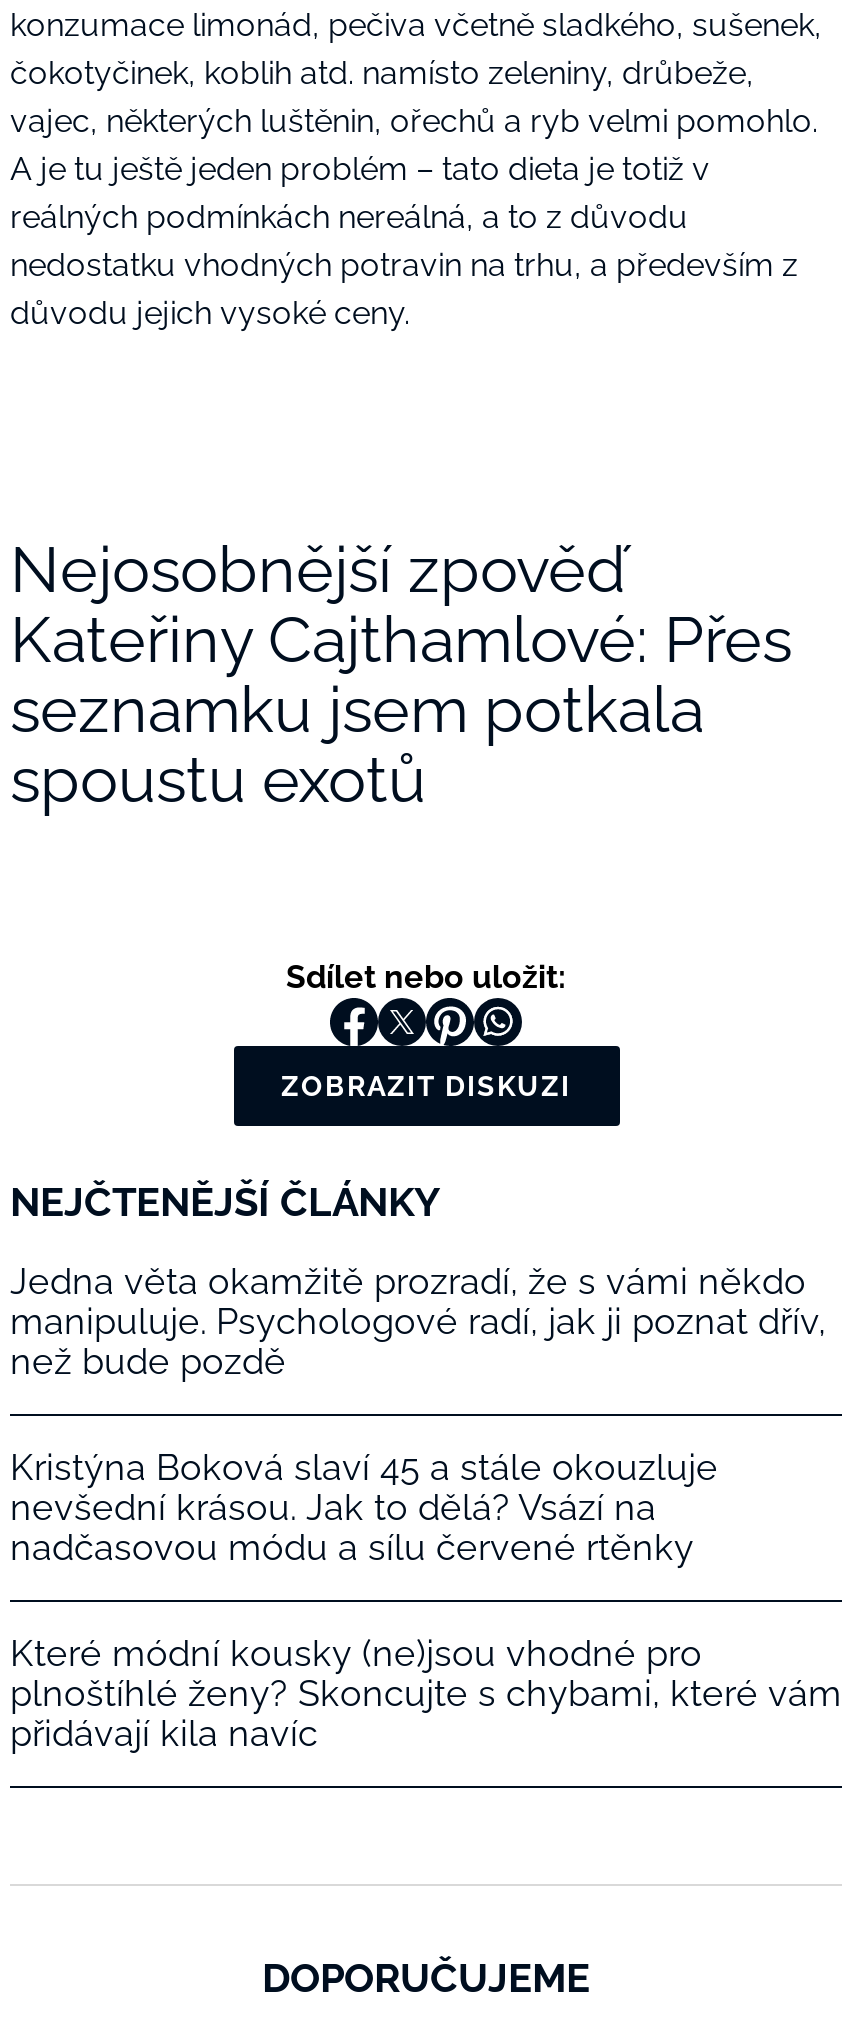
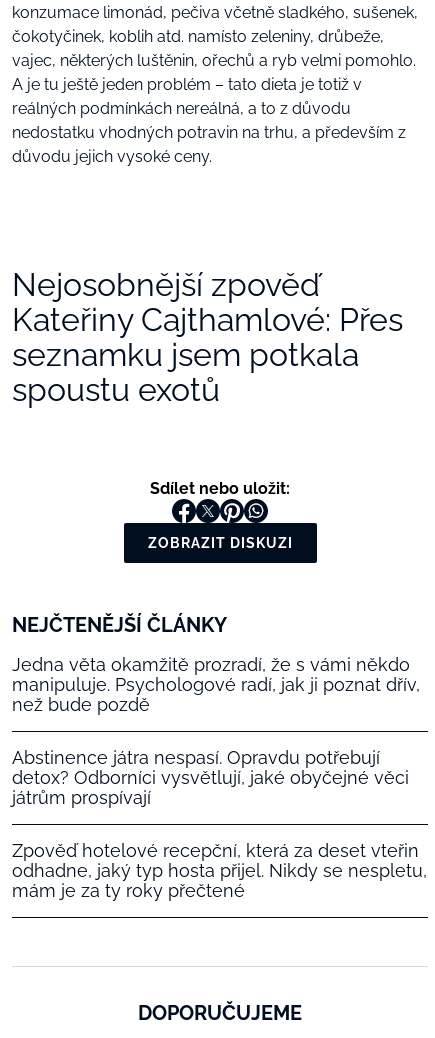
[10,1445,718,1567] Kristýna Boková slaví 45 a stále okouzluje | nevšední krásou. Jak to dělá? Vsází na | nadčasovou módu a sílu červené rtěnky -> [12,747,409,808] Abstinence játra nespasí. Opravdu potřebují | detox? Odborníci vysvětlují, jaké obyčejné věci | játrům prospívají
[10,1631,842,1753] Které módní kousky (ne)jsou vhodné pro | plnoštíhlé ženy? Skoncujte s chybami, které vám | přidávají kila navíc -> [12,840,427,901] Zpověď hotelové recepční, která za deset vteřin | odhadne, jaký typ hosta přijel. Nikdy se nespletu, | mám je za ty roky přečtené

